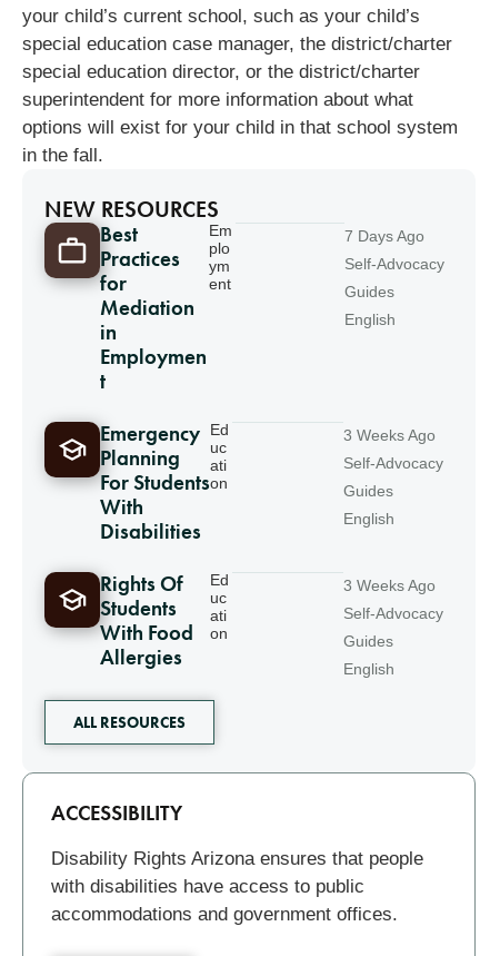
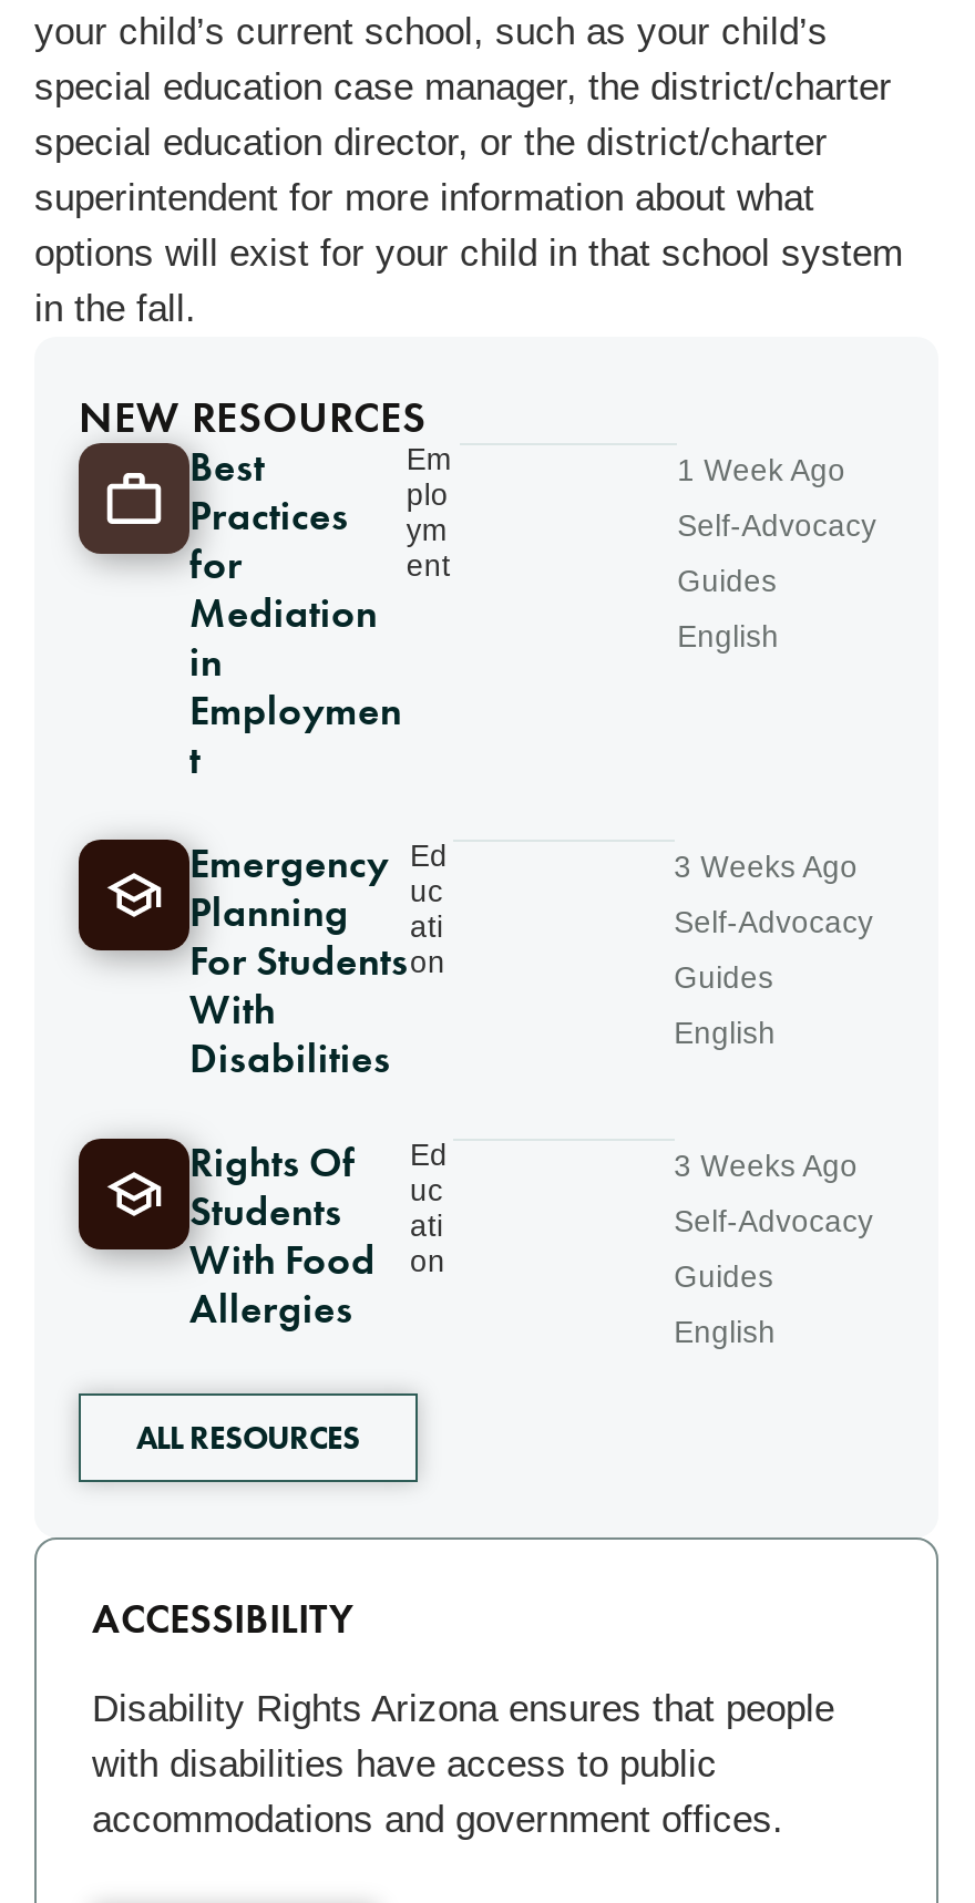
[345,228,425,245] 7 Days Ago -> [677,453,846,487] 1 Week Ago

